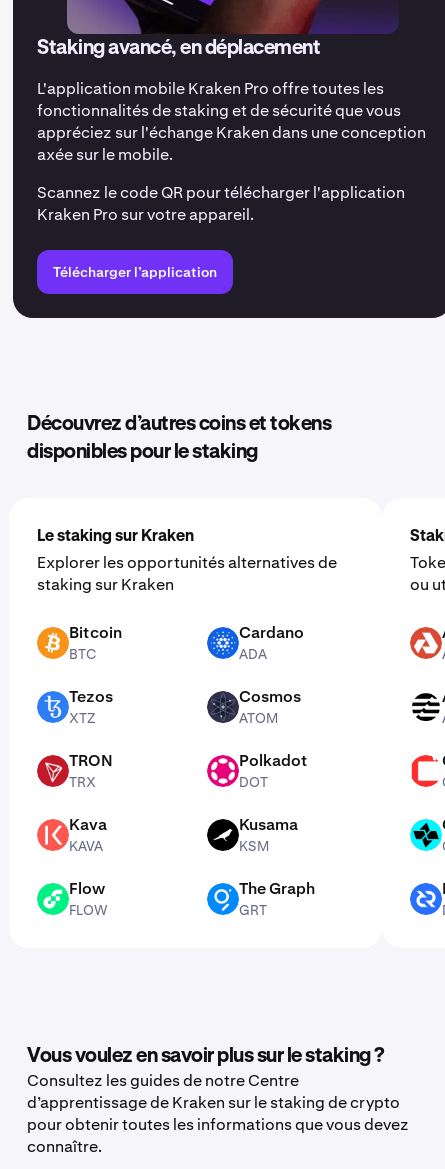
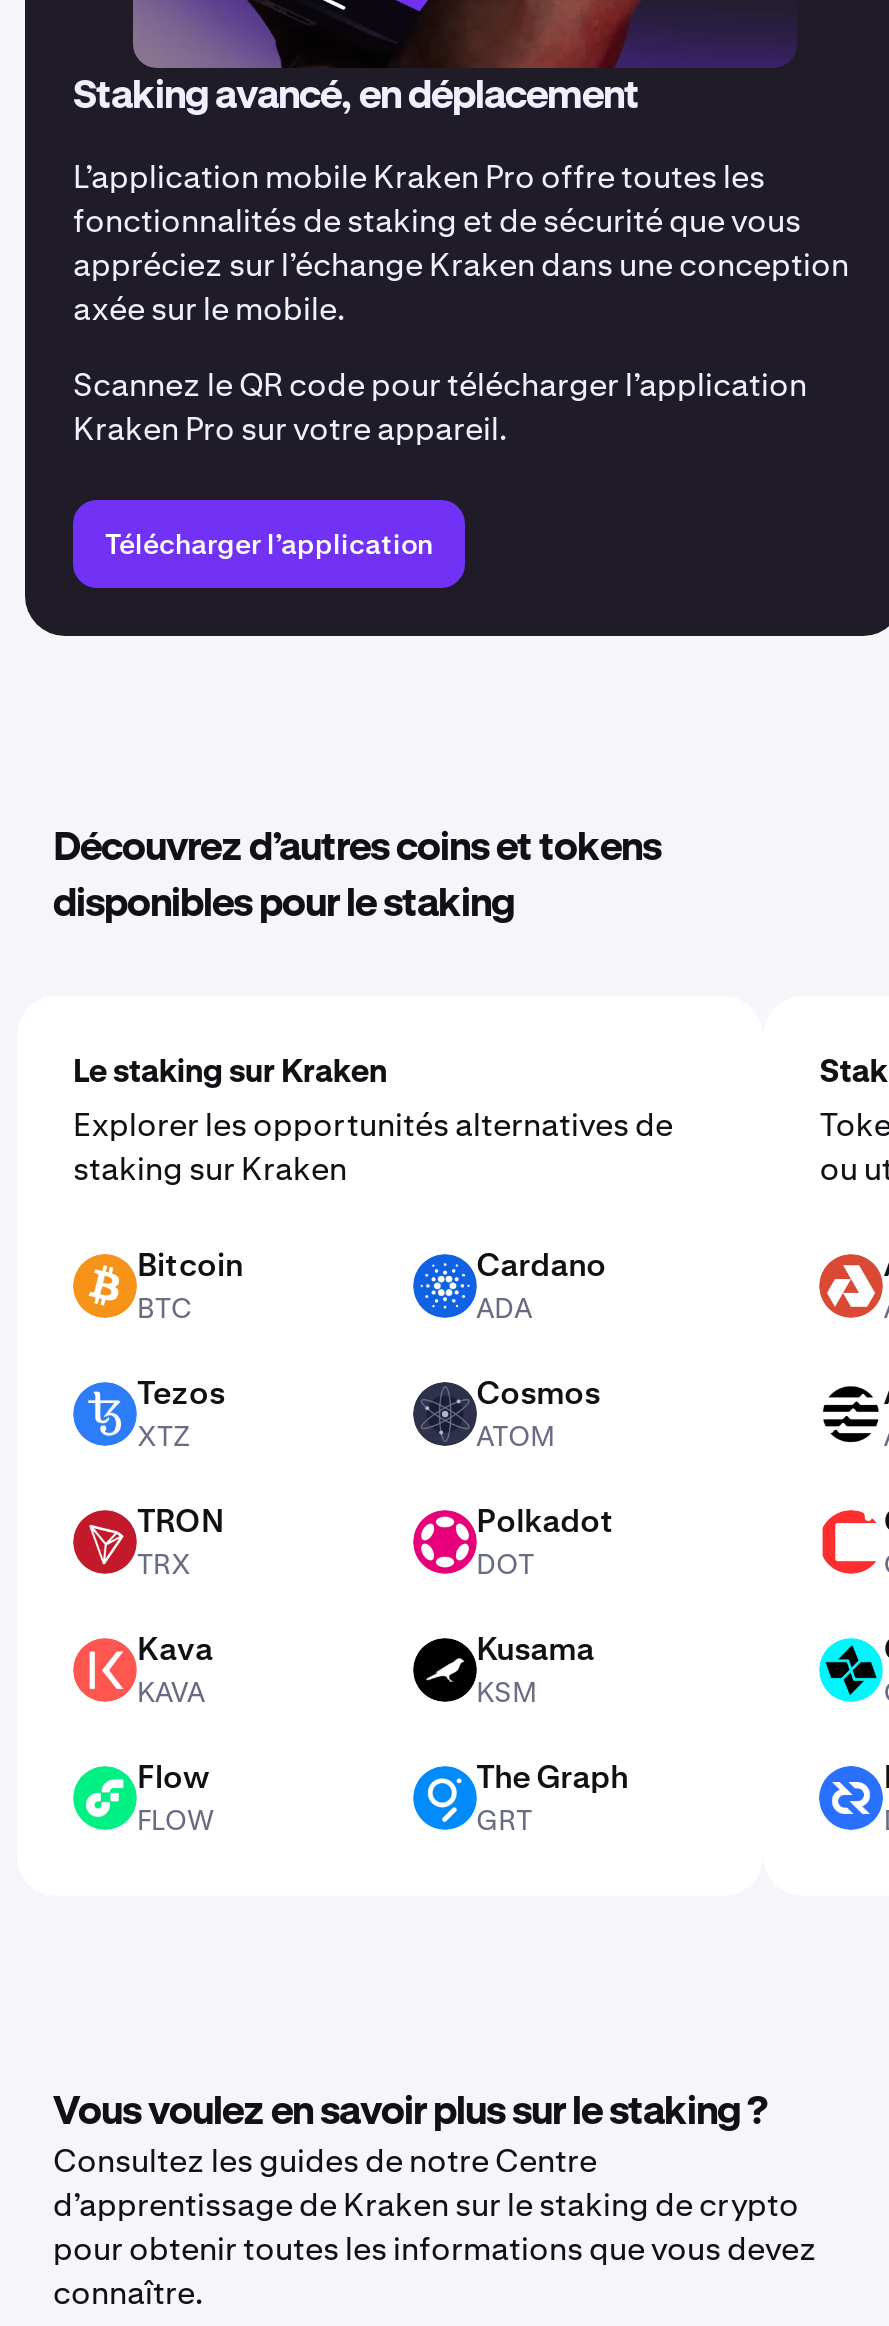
[37,78,384,99] L'application mobile Kraken Pro offre toutes les -> [73,156,765,198] L’application mobile Kraken Pro offre toutes les
[37,122,426,143] appréciez sur l'échange Kraken dans une conception -> [73,244,849,286] appréciez sur l’échange Kraken dans une conception
[37,182,405,203] Scannez le code QR pour télécharger l'application -> [73,364,807,406] Scannez le QR code pour télécharger l’application

